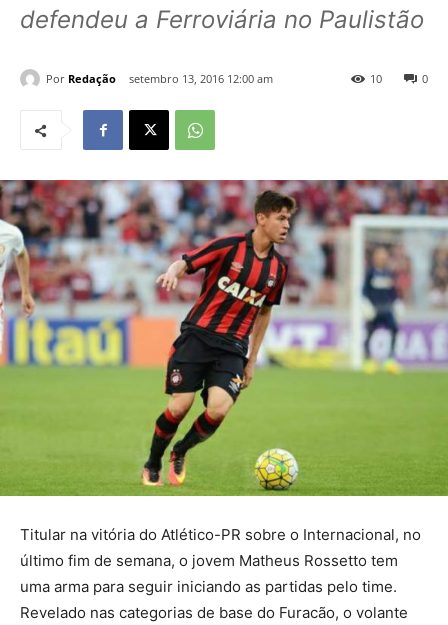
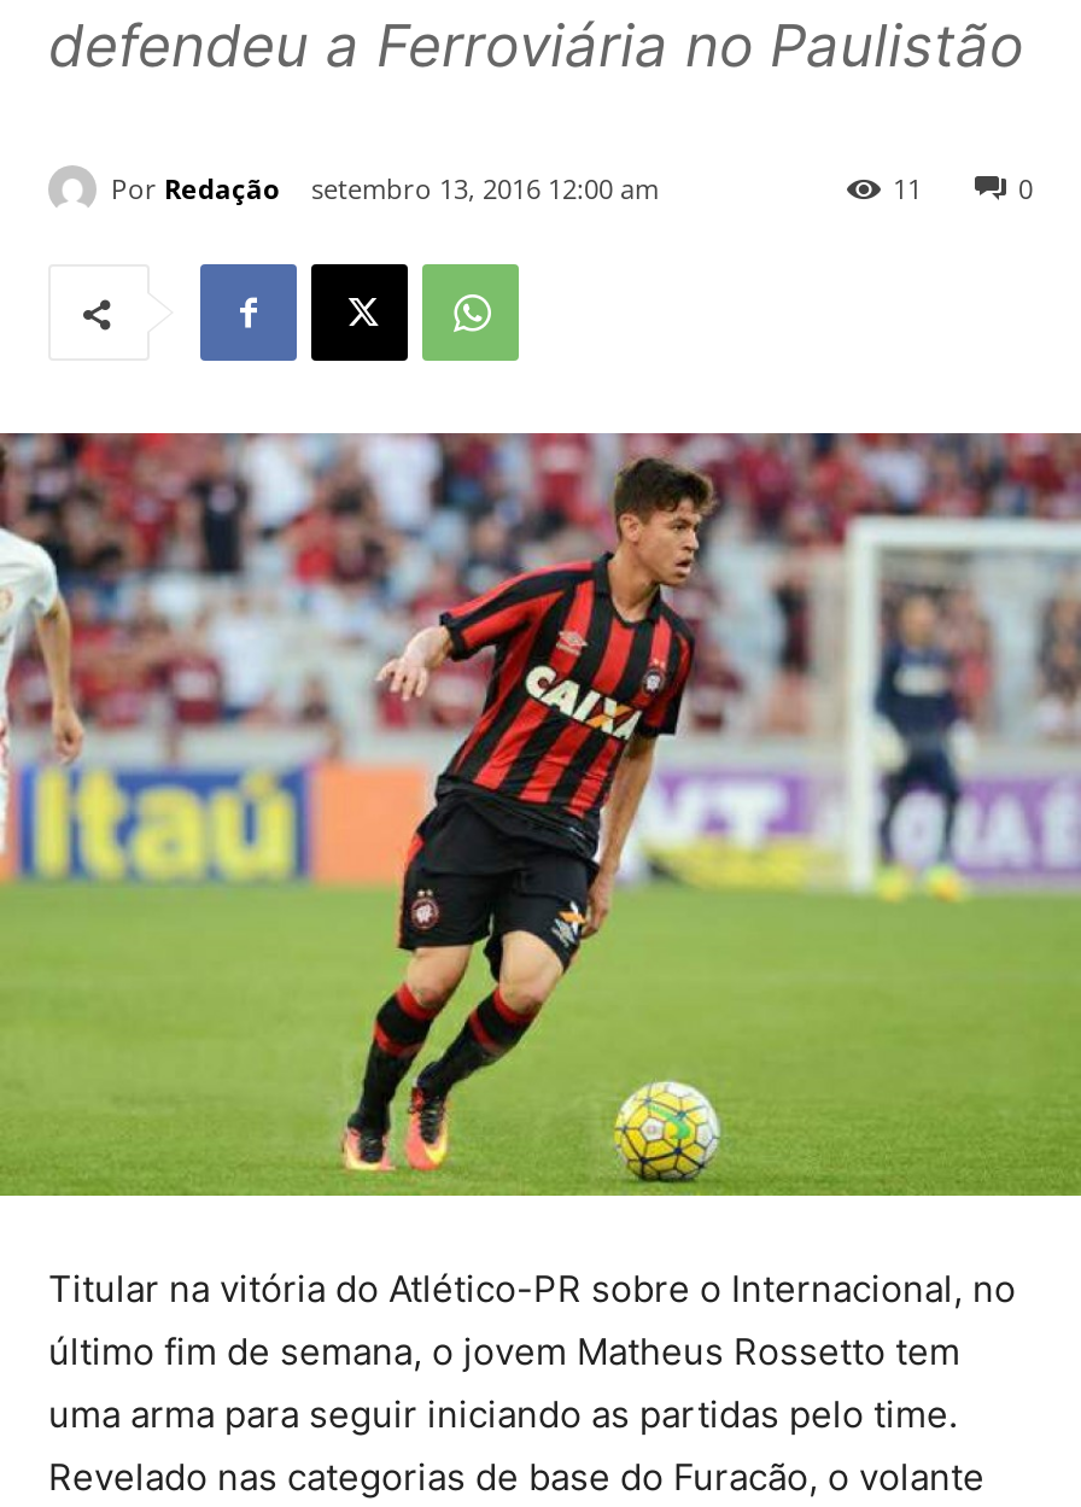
[370,71,382,86] 10 -> [893,170,922,207] 11

